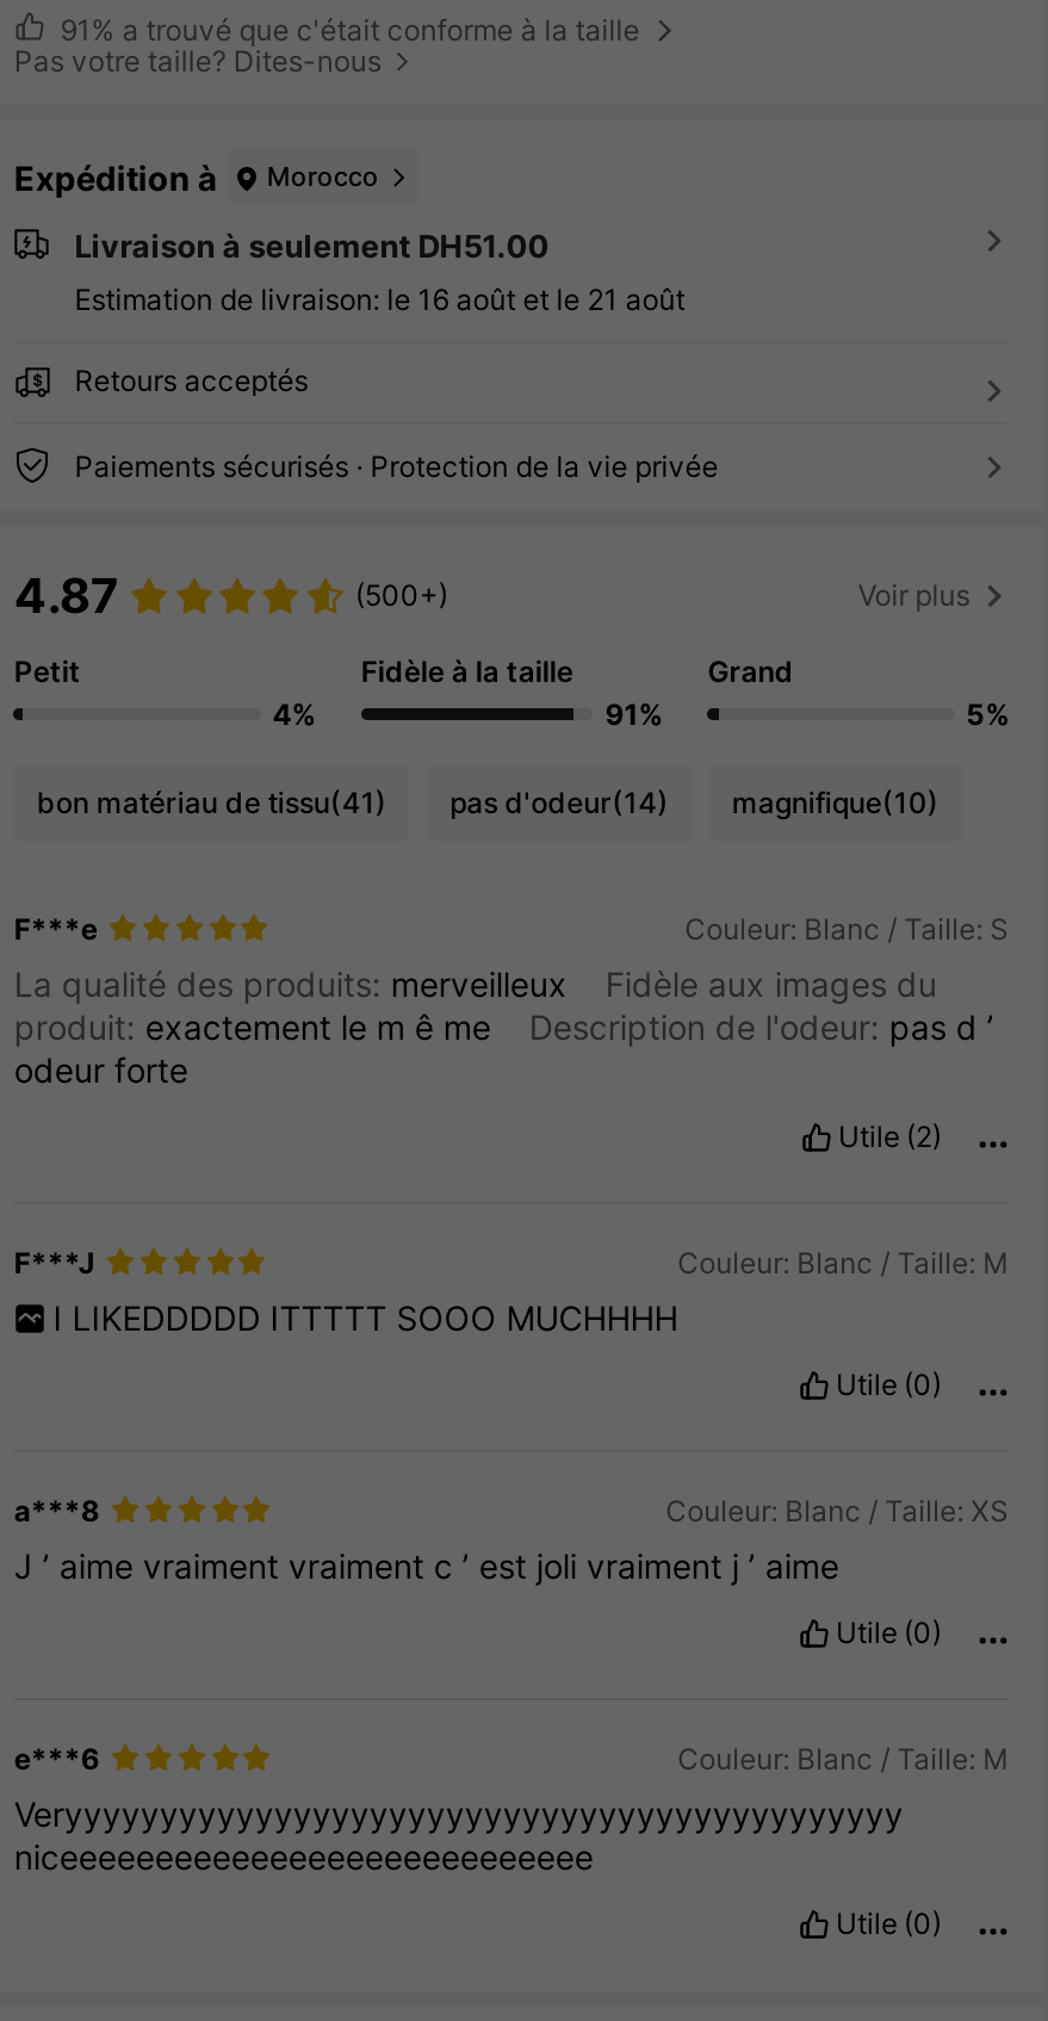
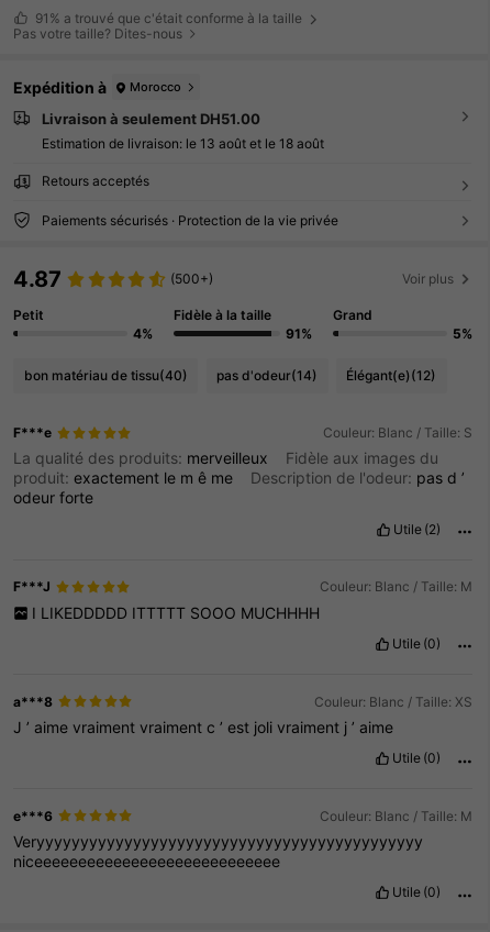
[74,282,685,318] Estimation de livraison: le 16 août et le 21 août -> [41,135,324,151] Estimation de livraison: le 13 août et le 18 août
[37,785,387,821] bon matériau de tissu(41) -> [24,367,188,383] bon matériau de tissu(40)
[732,785,939,821] magnifique(10) -> [347,367,437,383] Élégant(e)(12)

